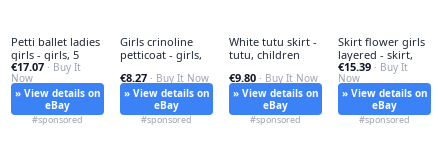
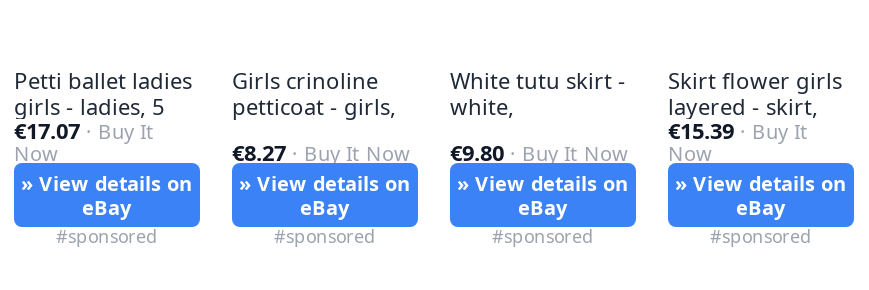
[11,47,79,62] girls - girls, 5 -> [14,91,164,121] girls - ladies, 5
[229,47,300,62] tutu, children -> [450,91,514,121] white,

